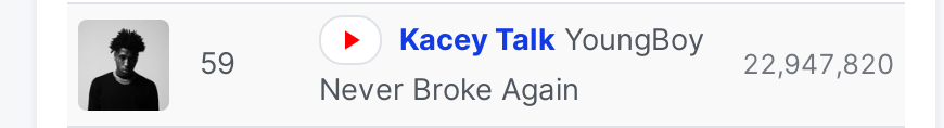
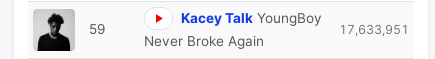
[742,48,894,80] 22,947,820 -> [339,22,409,37] 17,633,951

